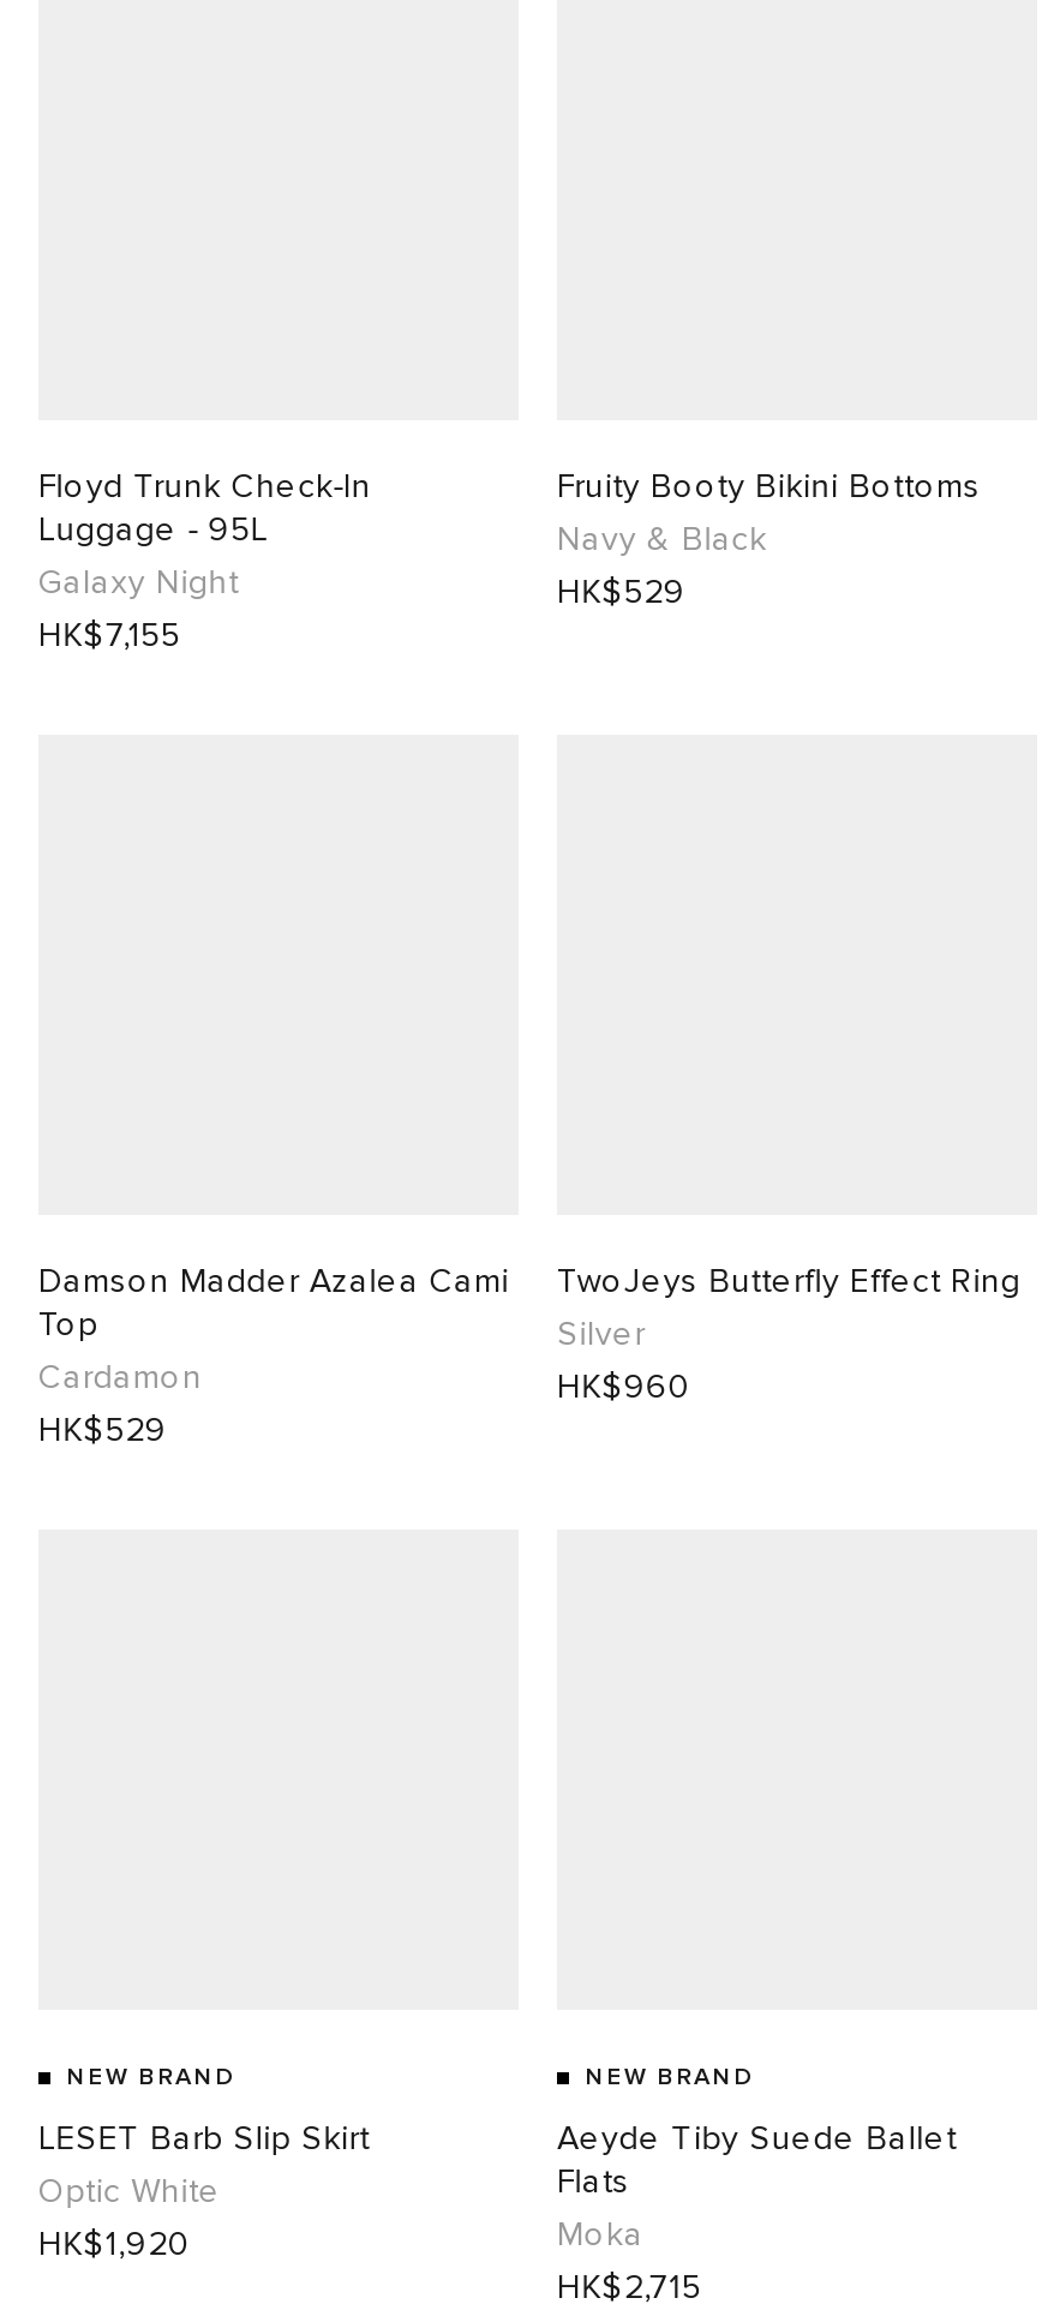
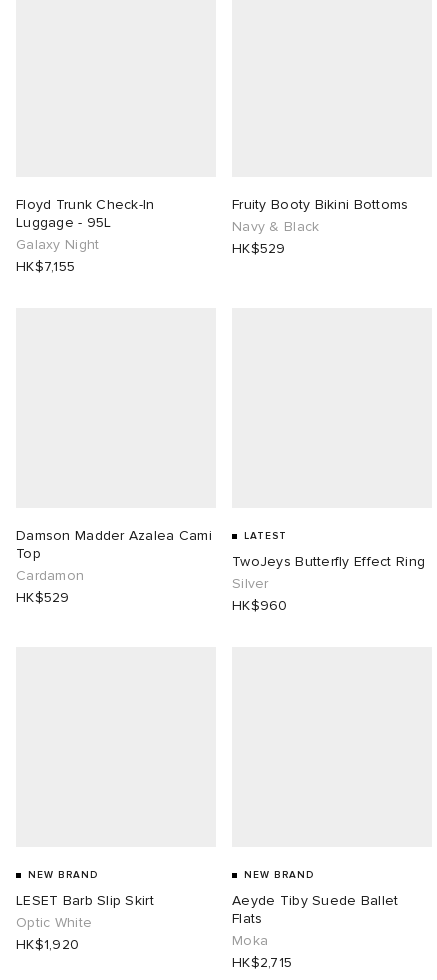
moved [557,1261,1021,1408] -> [232,553,425,614]: TwoJeys Butterfly Effect Ring | Silver | HK$960
none -> [244,530,287,542] LATEST

